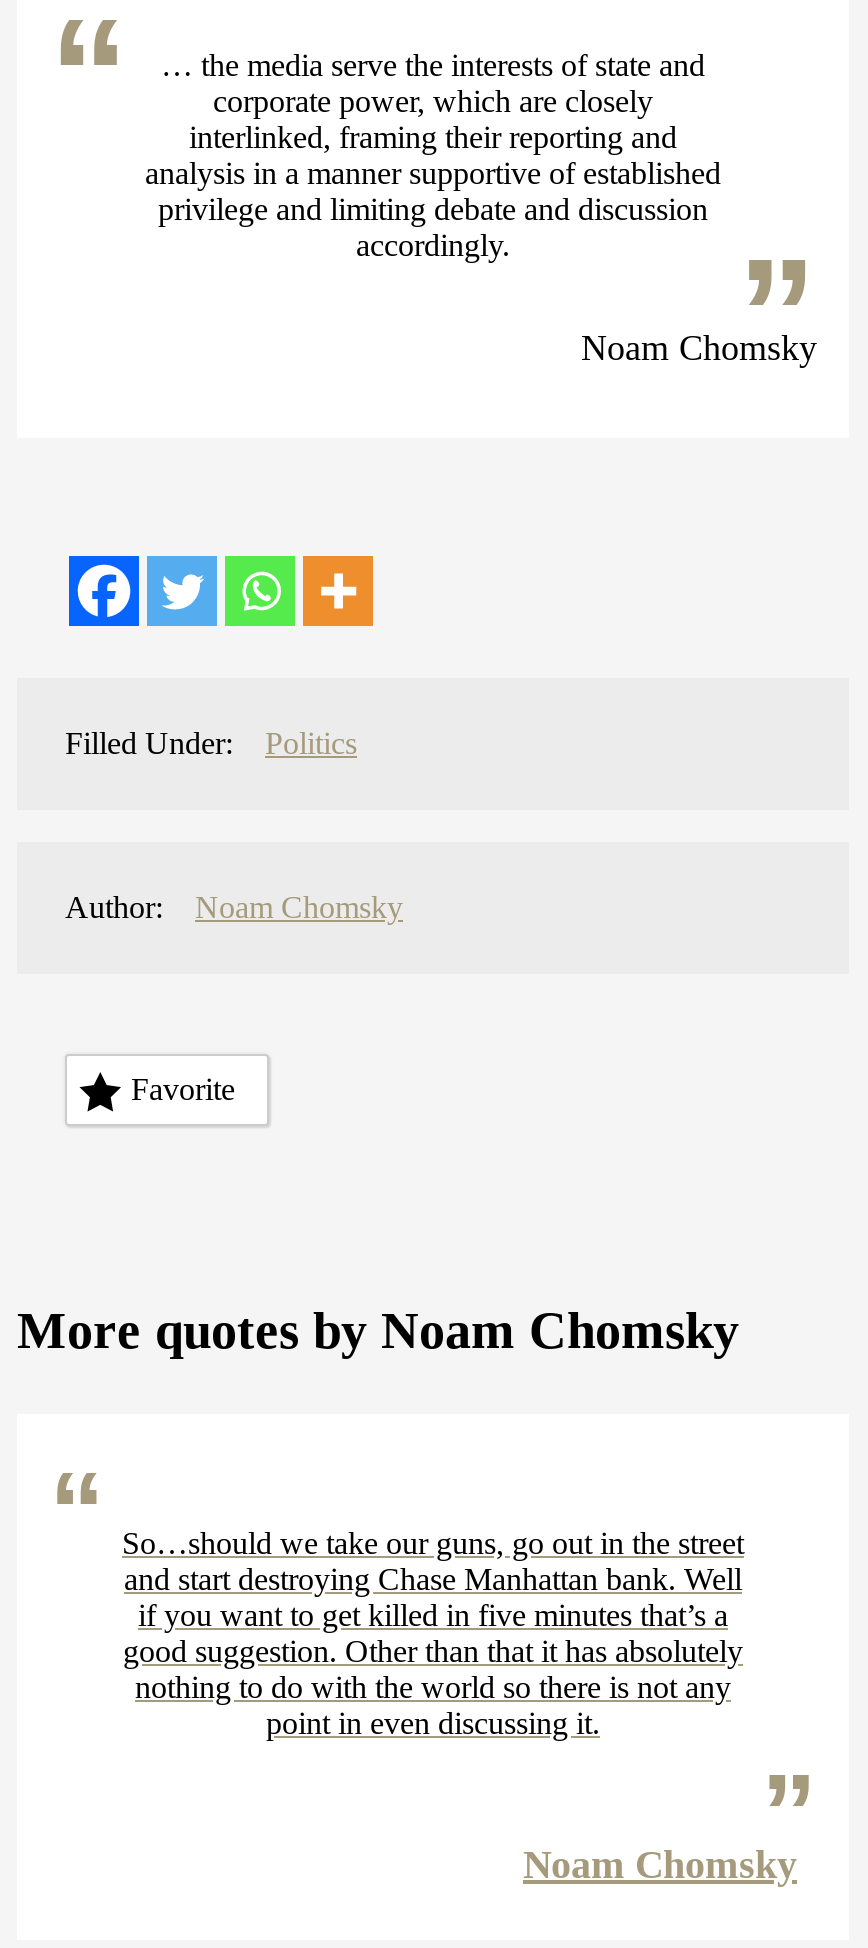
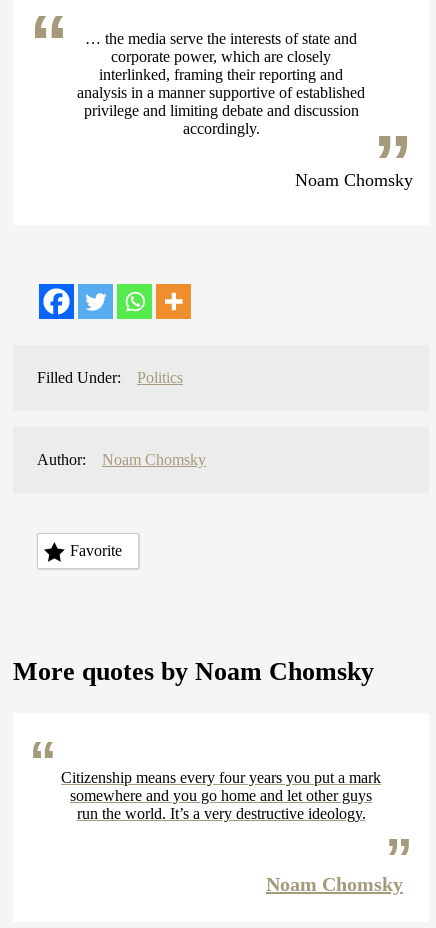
[122,1526,744,1740] So…should we take our guns, go out in the street | and start destroying Chase Manhattan bank. Well | if you want to get killed in five minutes that’s a | good suggestion. Other than that it has absolutely | nothing to do with the world so there is not any | point in even discussing it. -> [61,769,381,822] Citizenship means every four years you put a mark | somewhere and you go home and let other guys | run the world. It’s a very destructive ideology.

